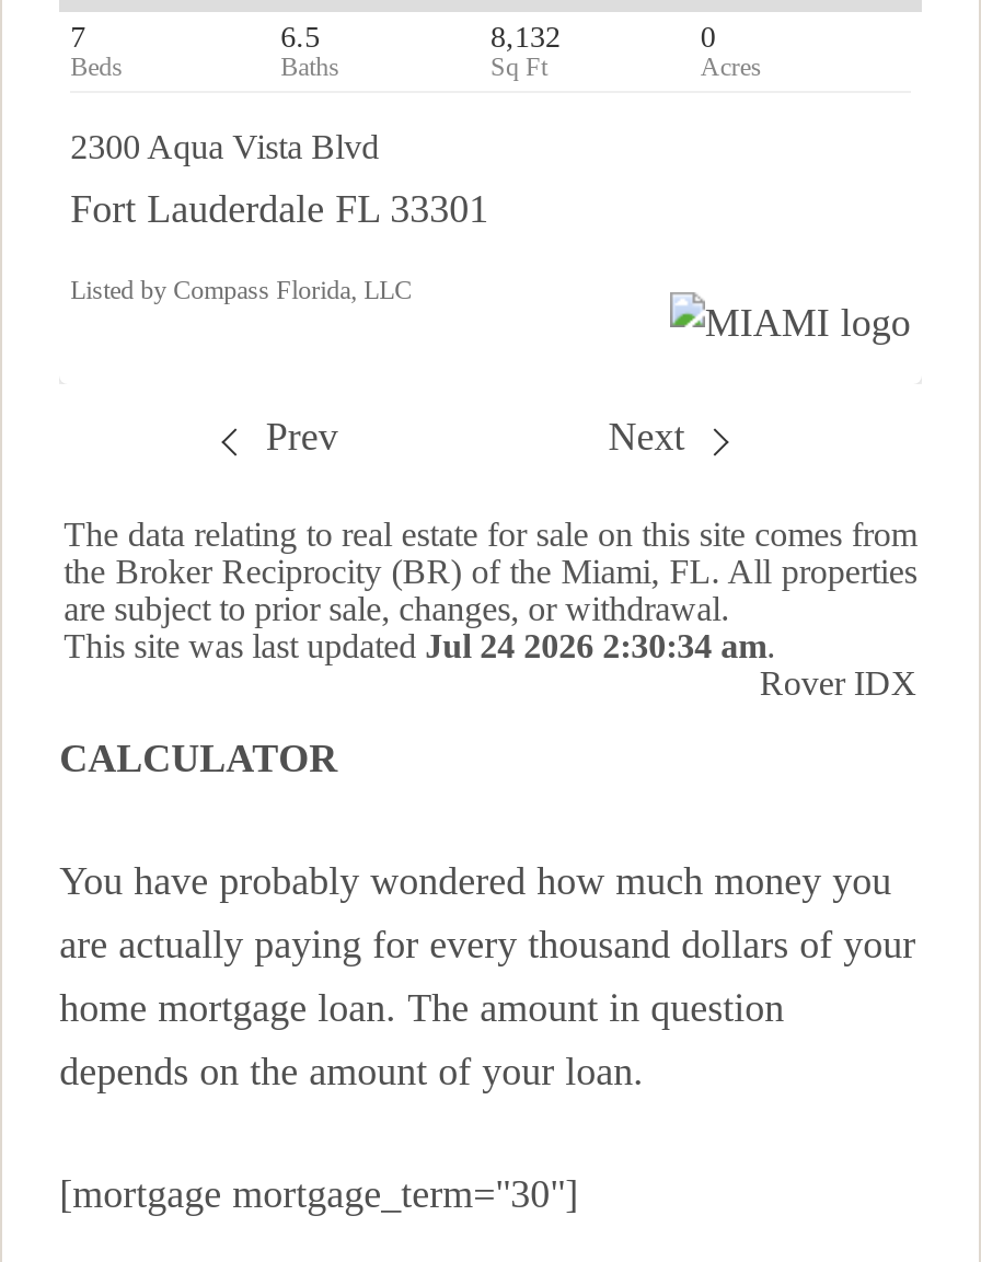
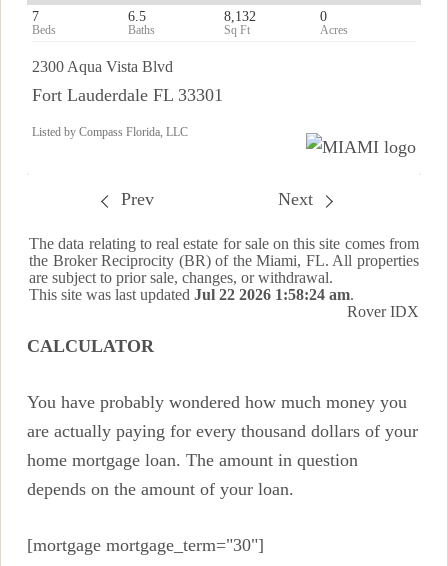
[64,628,776,667] This site was last updated Jul 24 2026 2:30:34 am. -> [29,286,354,304] This site was last updated Jul 22 2026 1:58:24 am.

